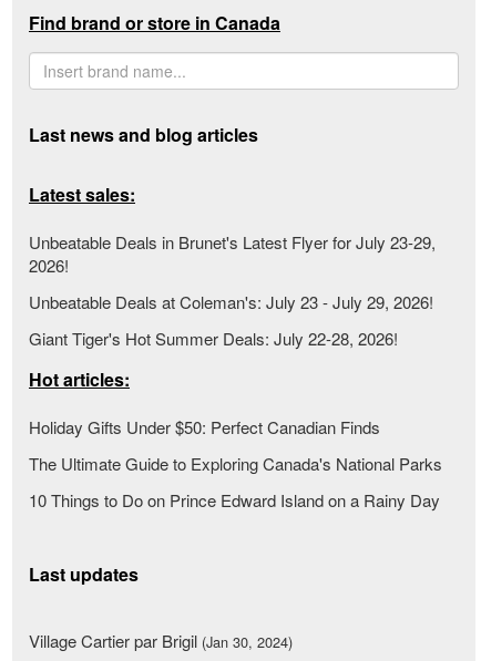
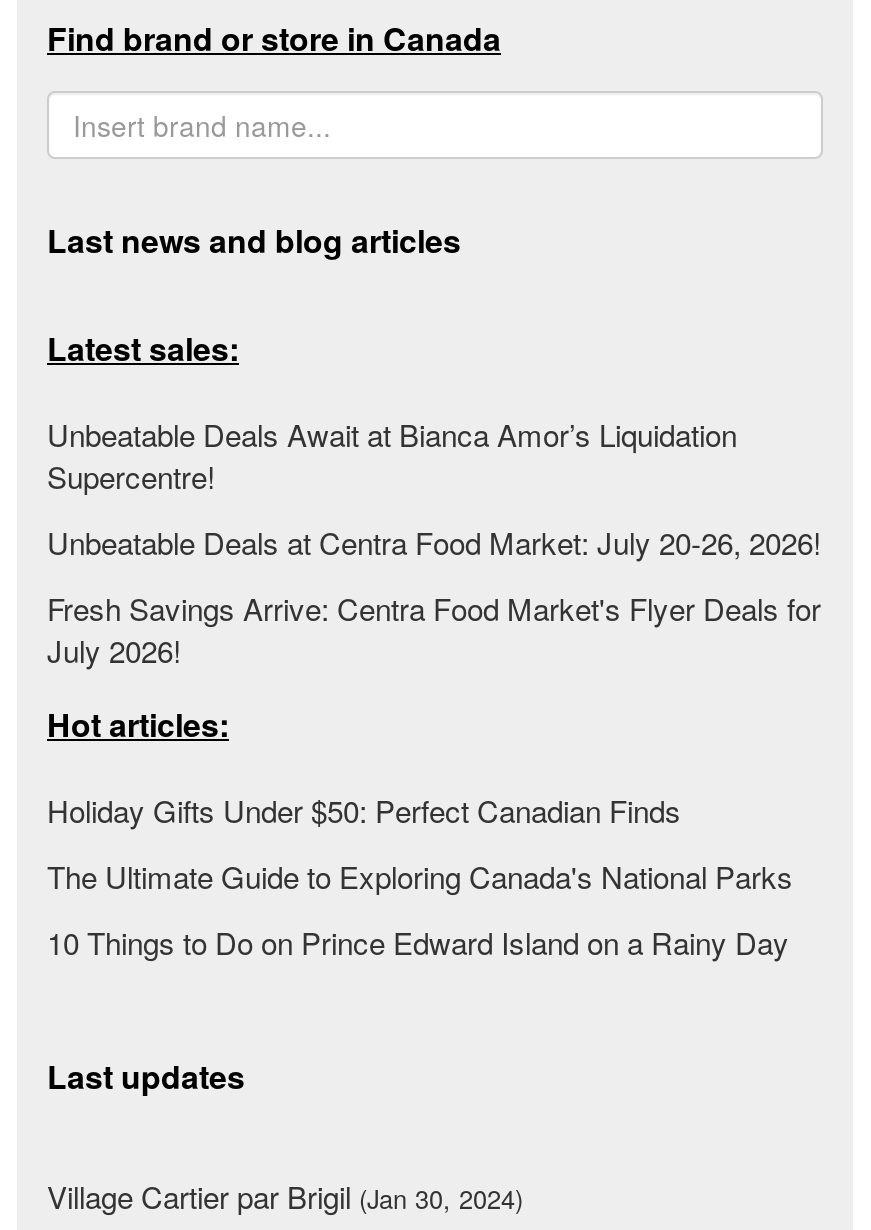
[29,230,436,277] Unbeatable Deals in Brunet's Latest Flyer for July 23-29, | 2026! -> [47,413,737,497] Unbeatable Deals Await at Bianca Amor’s Liquidation | Supercentre!
[29,290,433,313] Unbeatable Deals at Coleman's: July 23 - July 29, 2026! -> [47,521,821,563] Unbeatable Deals at Centra Food Market: July 20-26, 2026!
[29,327,398,350] Giant Tiger's Hot Summer Deals: July 22-28, 2026! -> [47,587,821,671] Fresh Savings Arrive: Centra Food Market's Flyer Deals for | July 2026!

